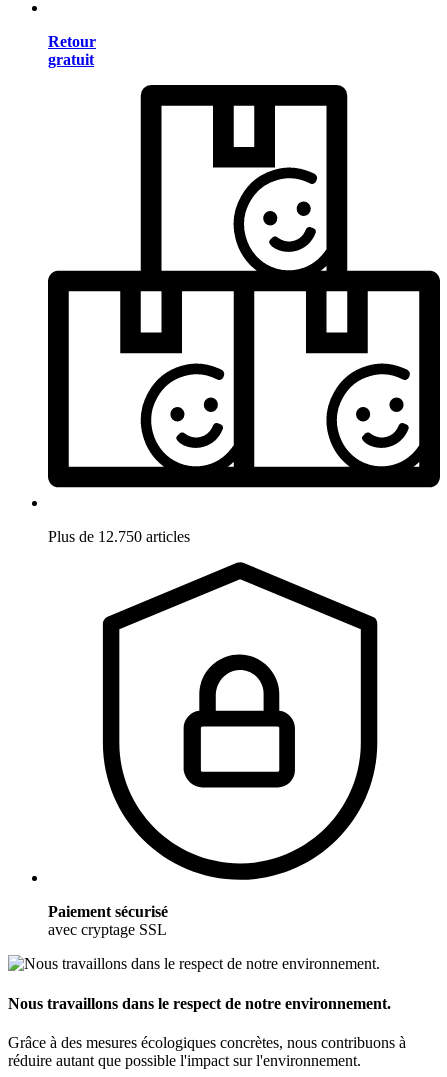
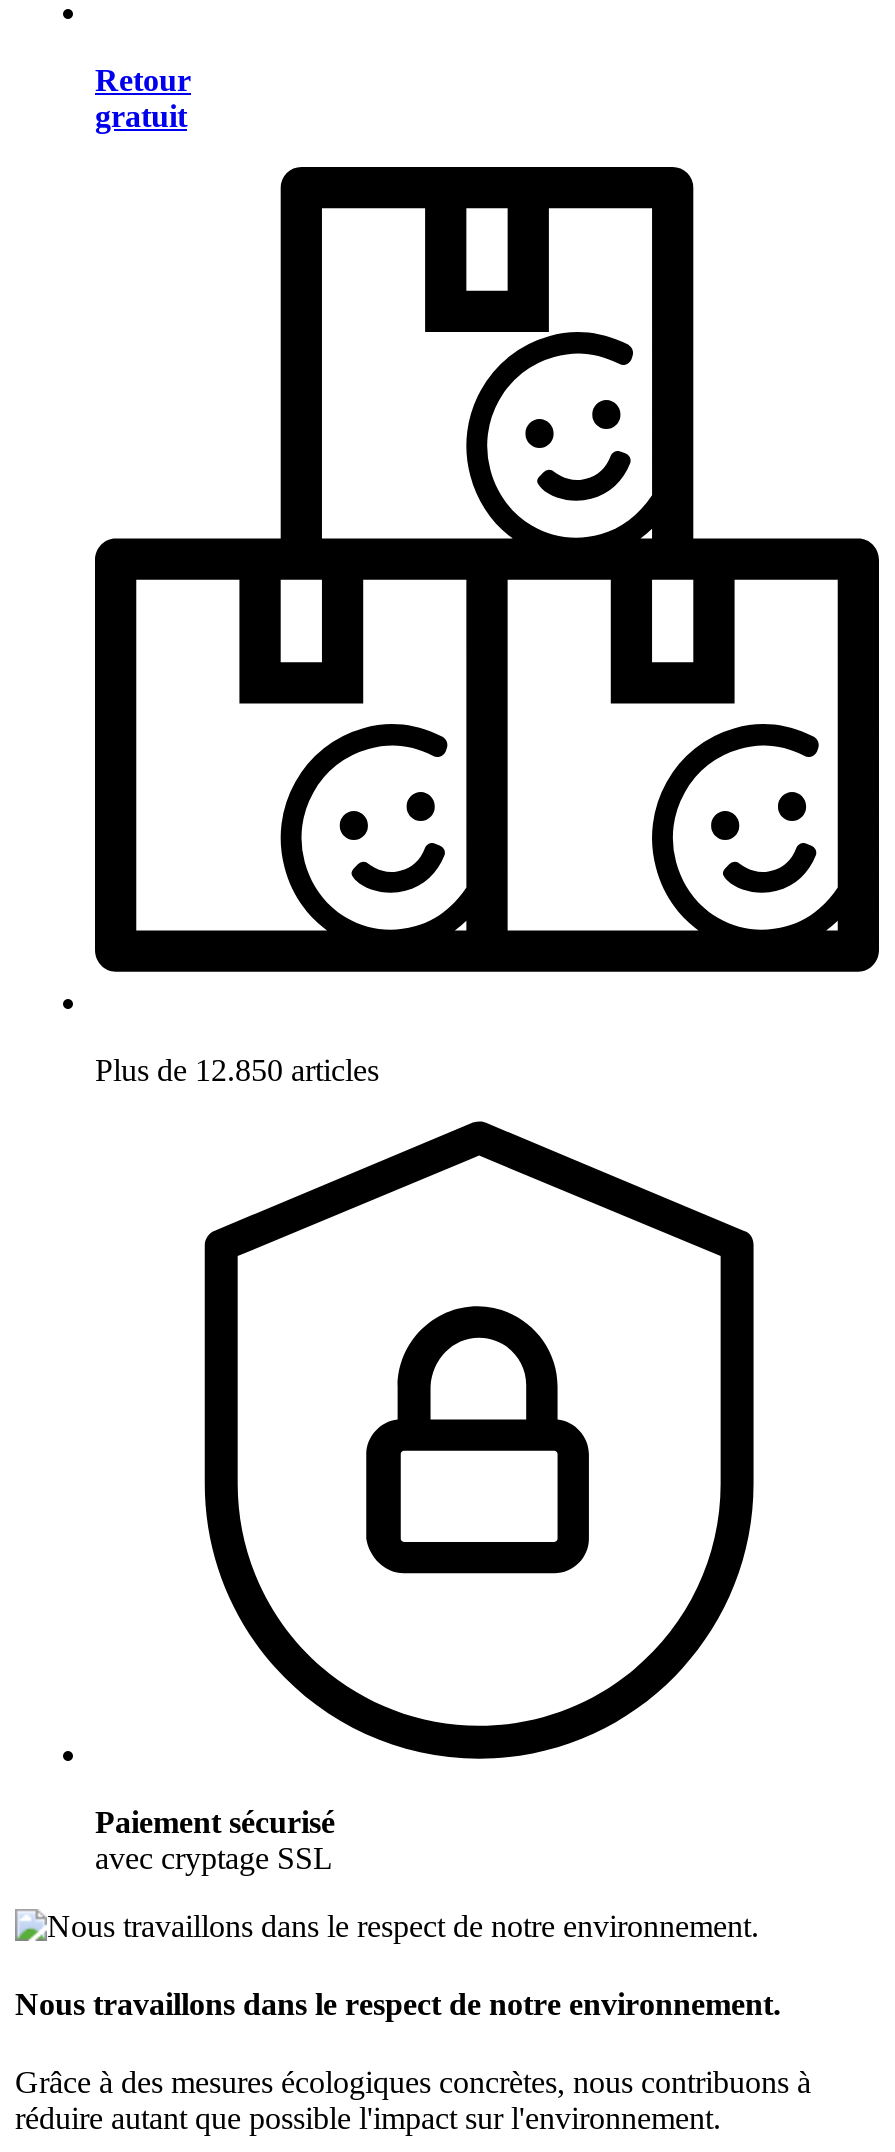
[48,528,190,545] Plus de 12.750 articles -> [95,1054,379,1088] Plus de 12.850 articles

